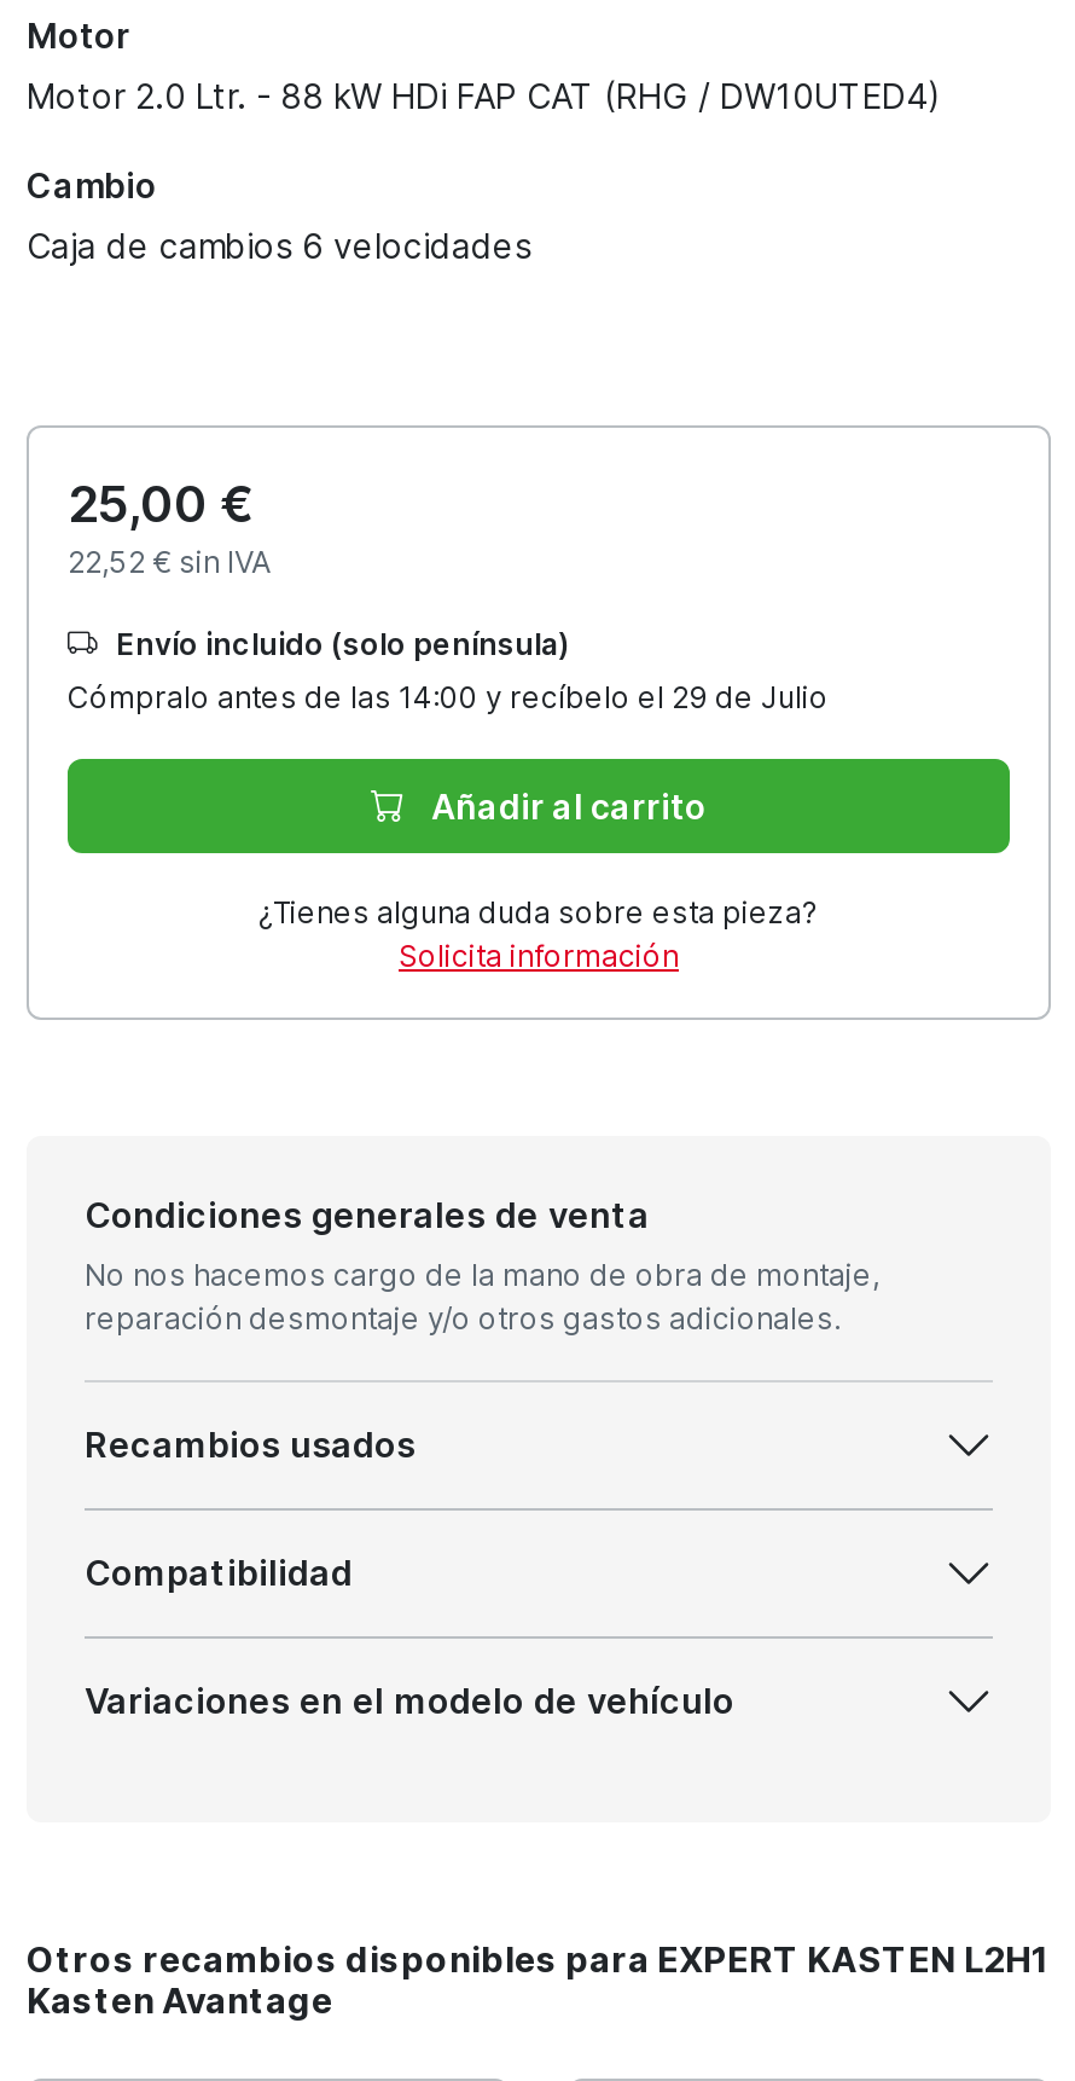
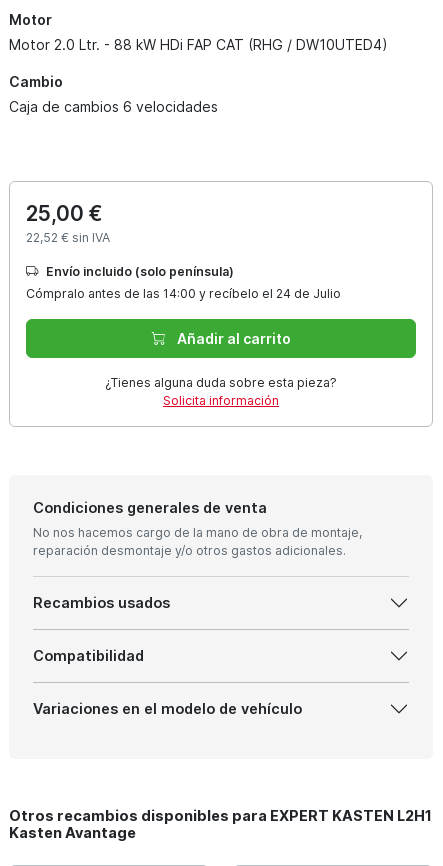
[68,678,829,714] Cómpralo antes de las 14:00 y recíbelo el 29 de Julio -> [26,286,341,301] Cómpralo antes de las 14:00 y recíbelo el 24 de Julio

